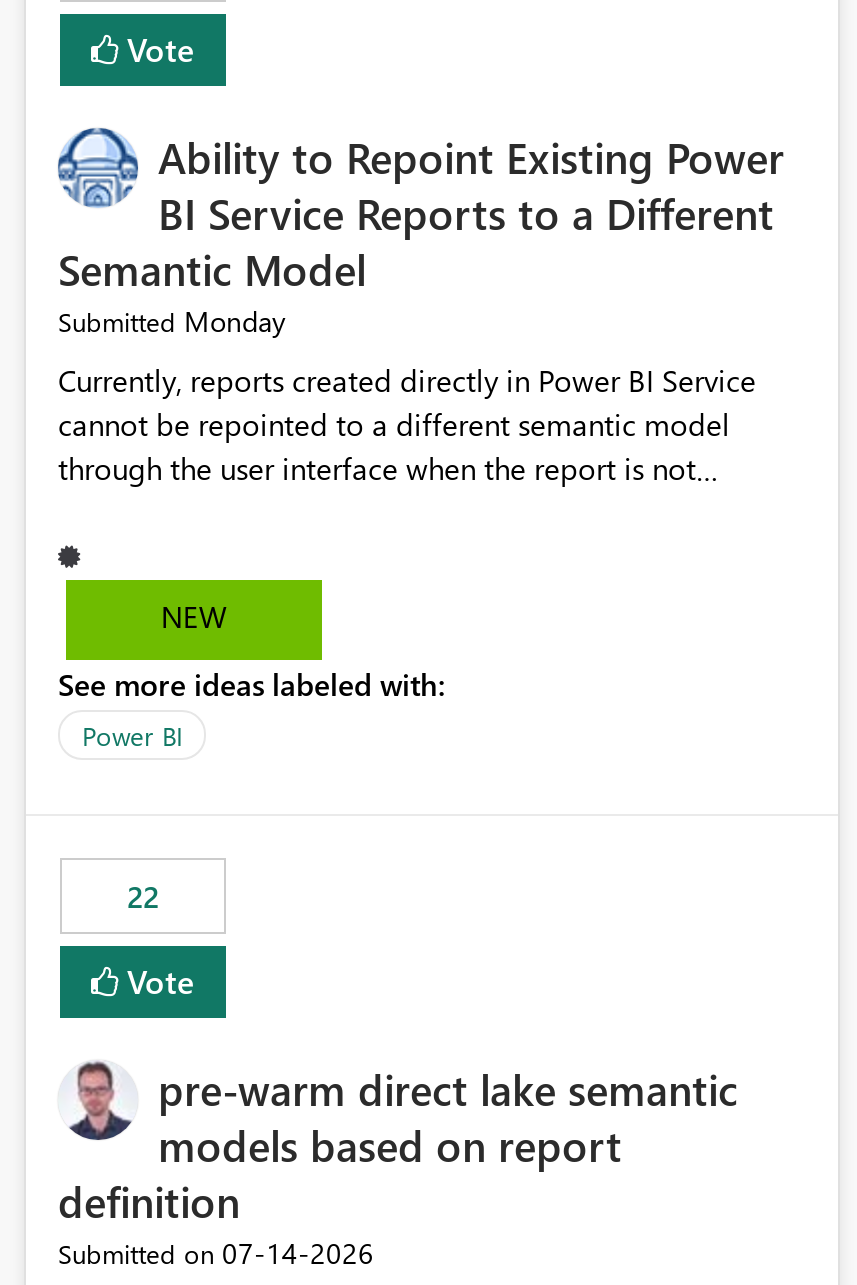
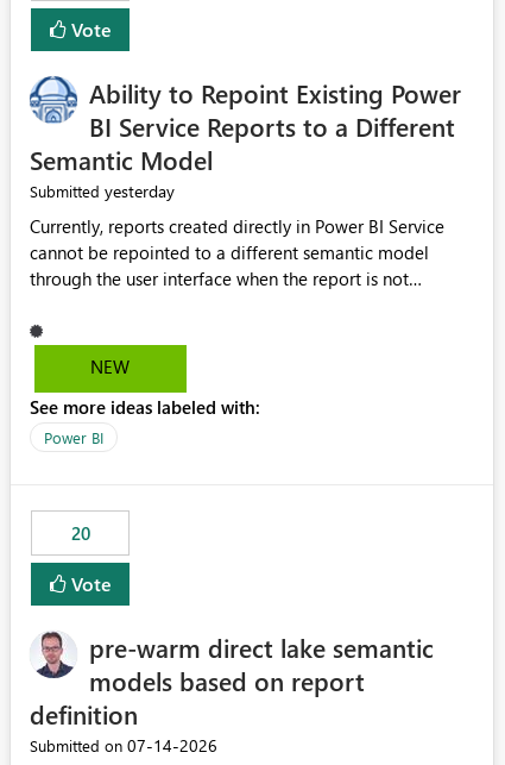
[58,303,286,341] Submitted Monday -> [30,180,175,203] Submitted yesterday
[127,877,159,917] 22 -> [71,522,90,545] 20

